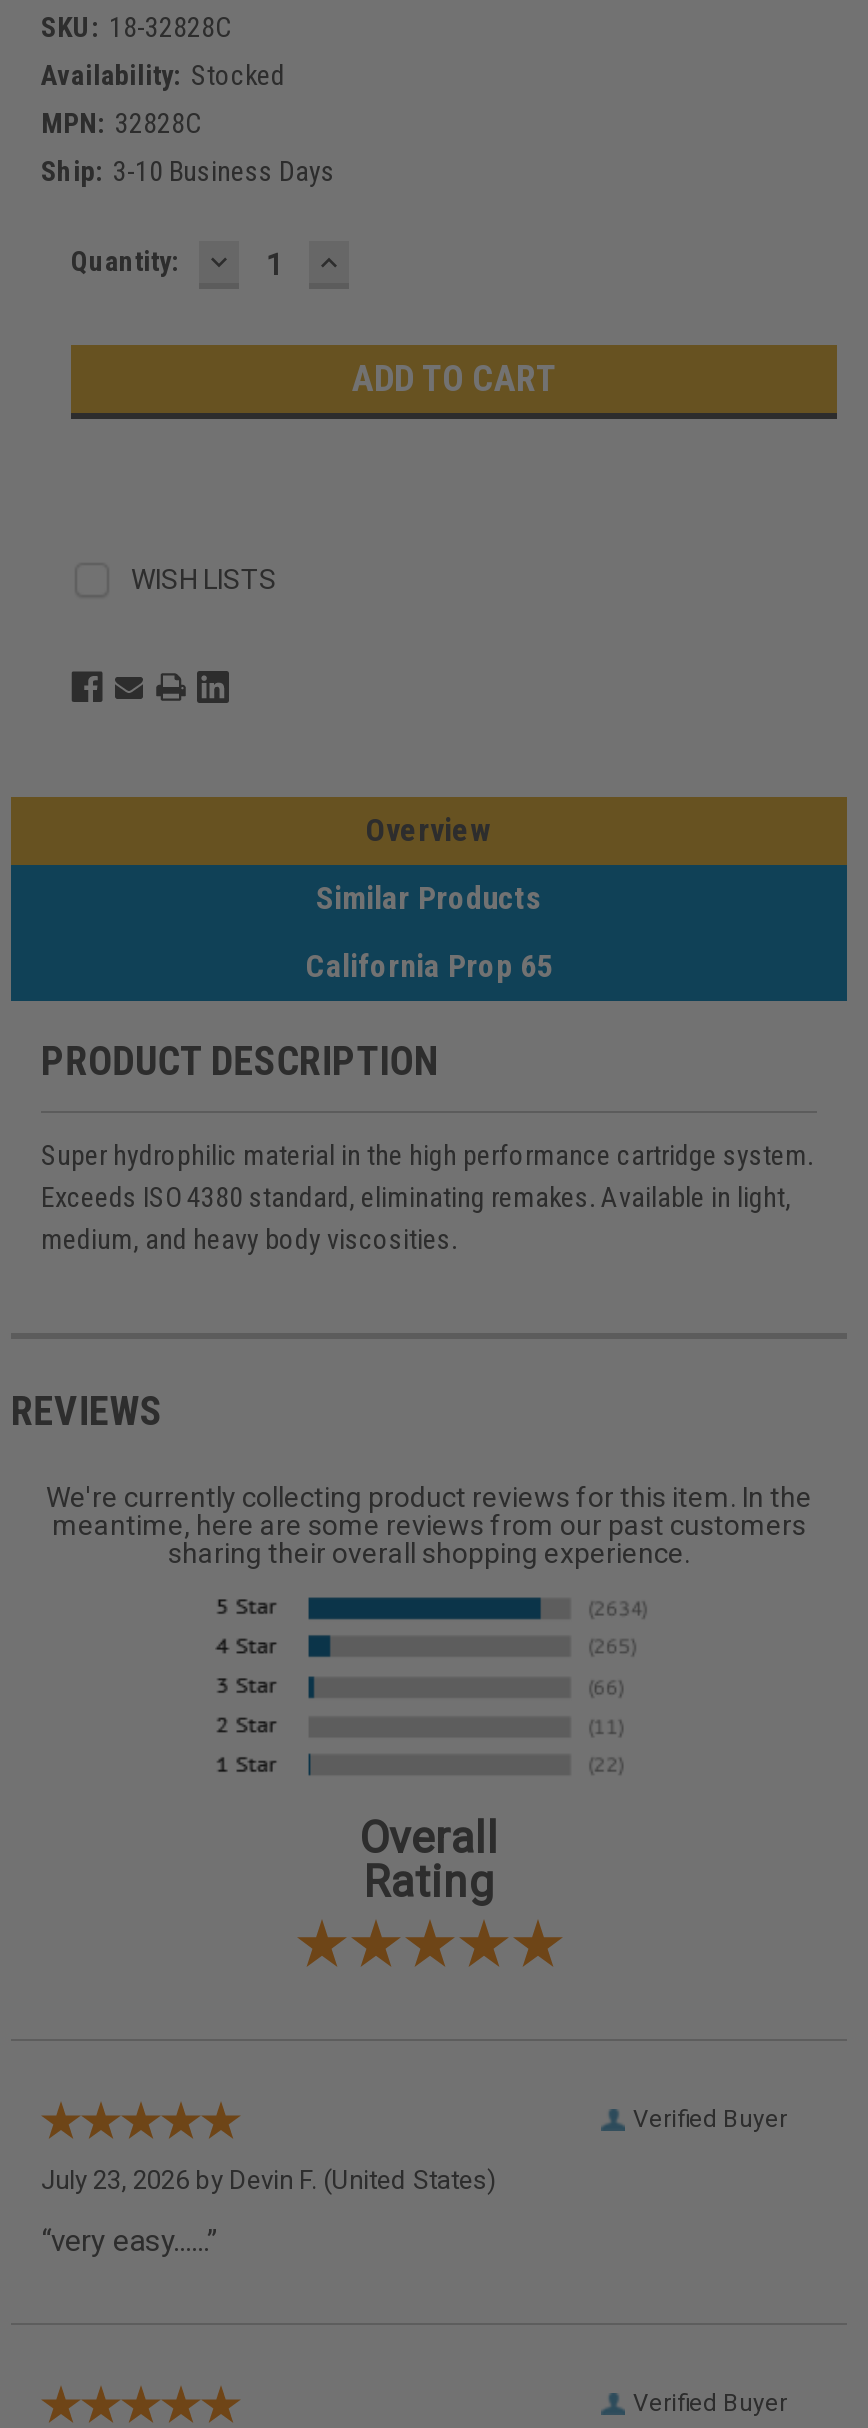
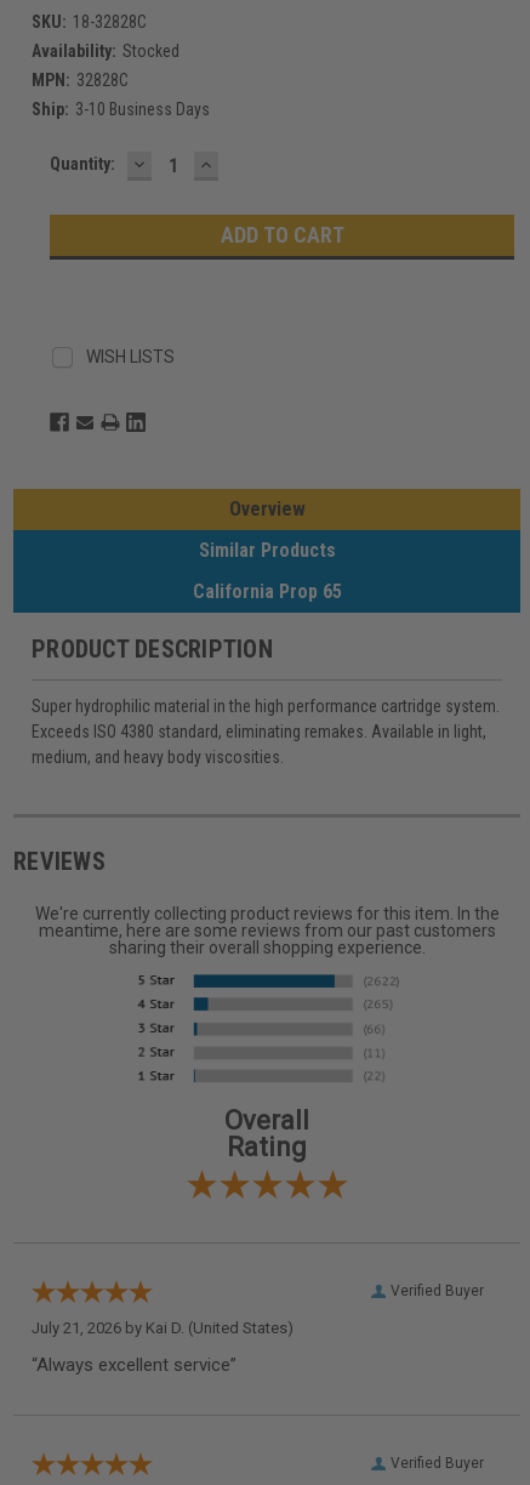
[41,2166,497,2196] July 23, 2026 by Devin F. (United States) -> [32,1319,294,1337] July 21, 2026 by Kai D. (United States)
[41,2224,217,2260] “very easy......” -> [32,1354,236,1376] “Always excellent service”

